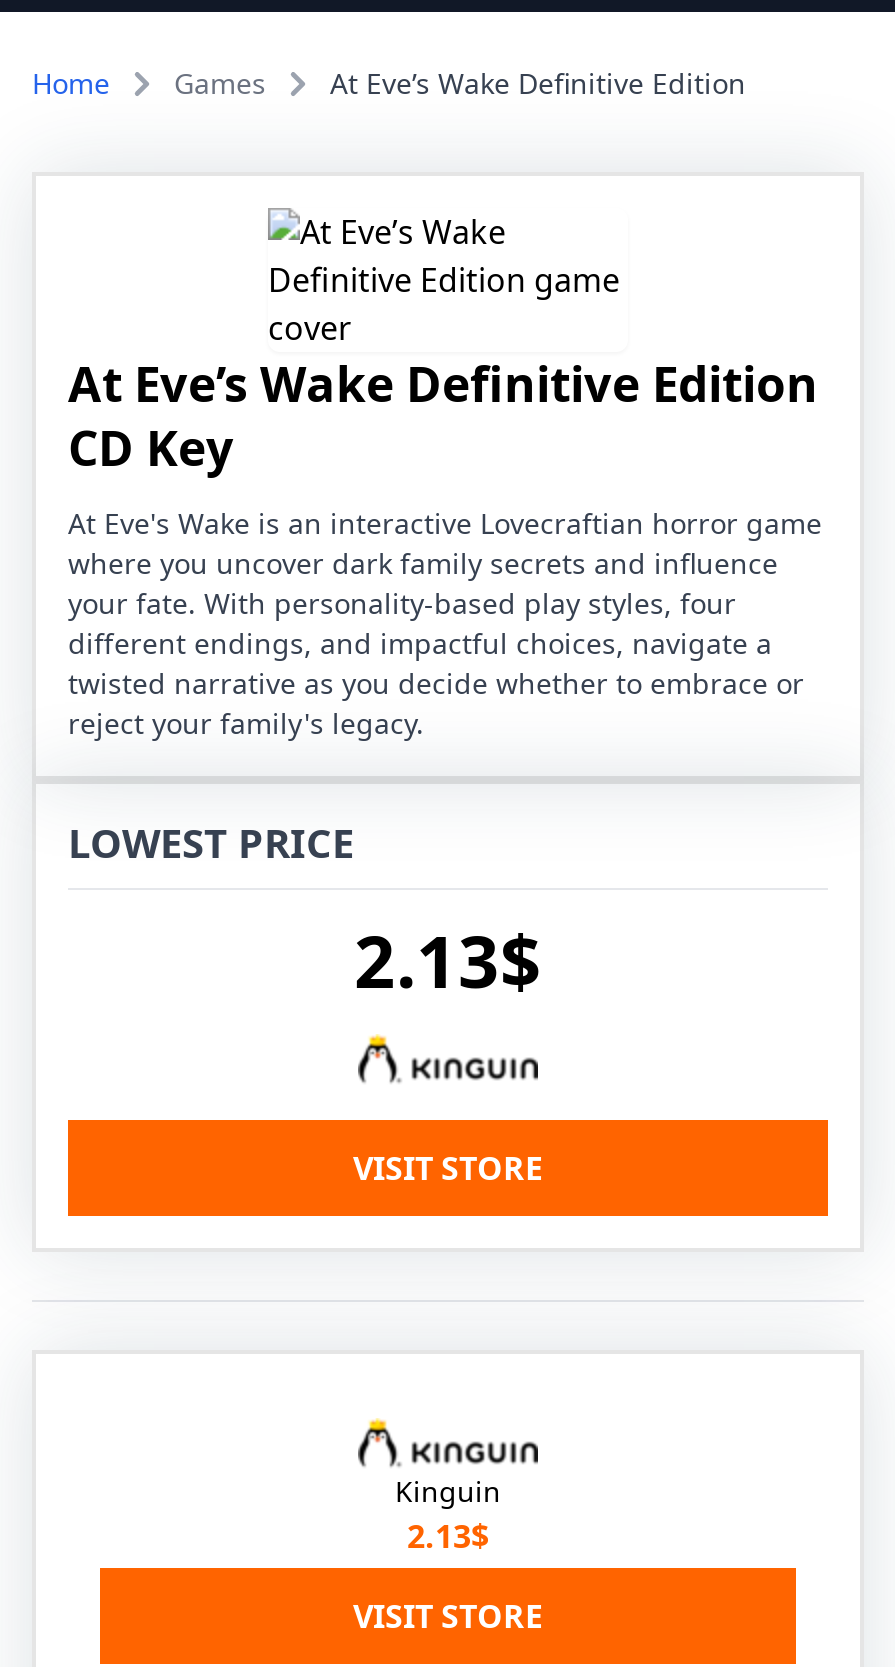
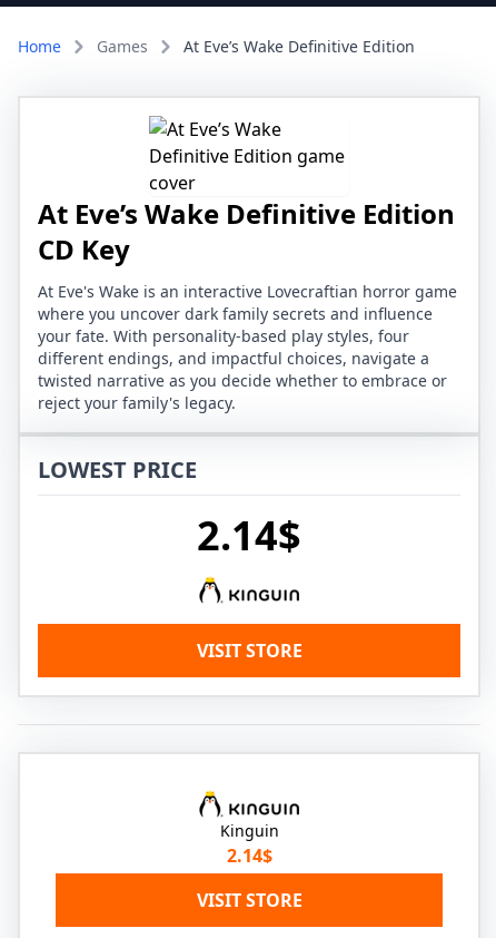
[354,912,542,1010] 2.13$ -> [197,508,301,563] 2.14$
[407,1514,489,1558] 2.13$ -> [226,843,272,868] 2.14$

